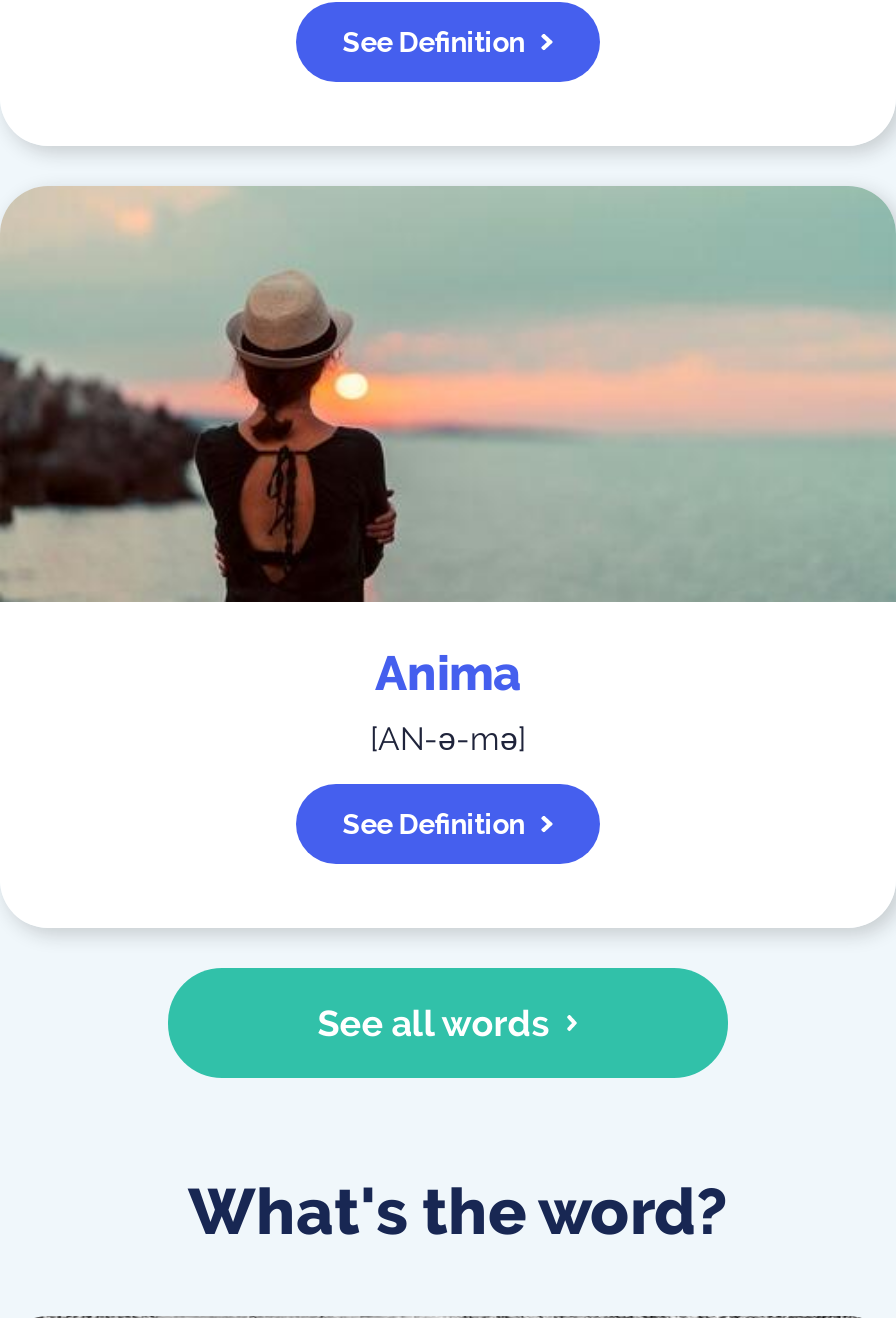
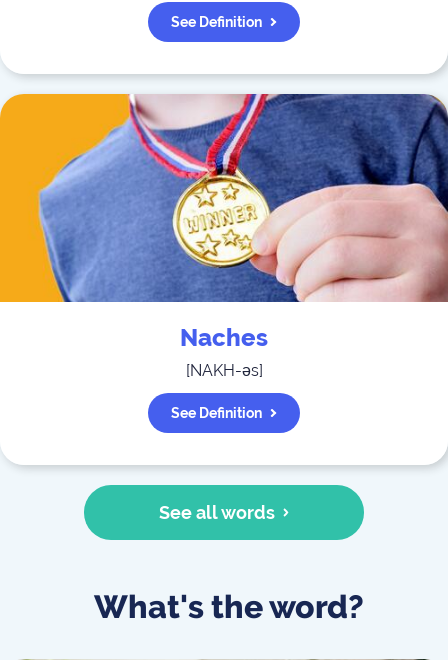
[6,186,890,758] [image] | Anima | [AN-ə-mə] -> [3,93,445,380] [image] | Naches | [NAKH-əs]

